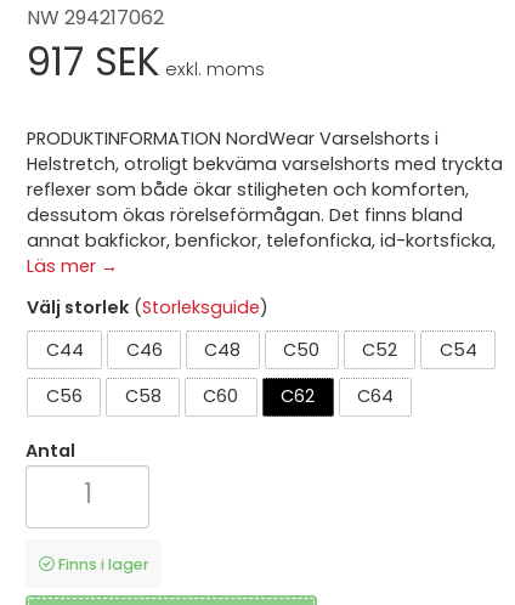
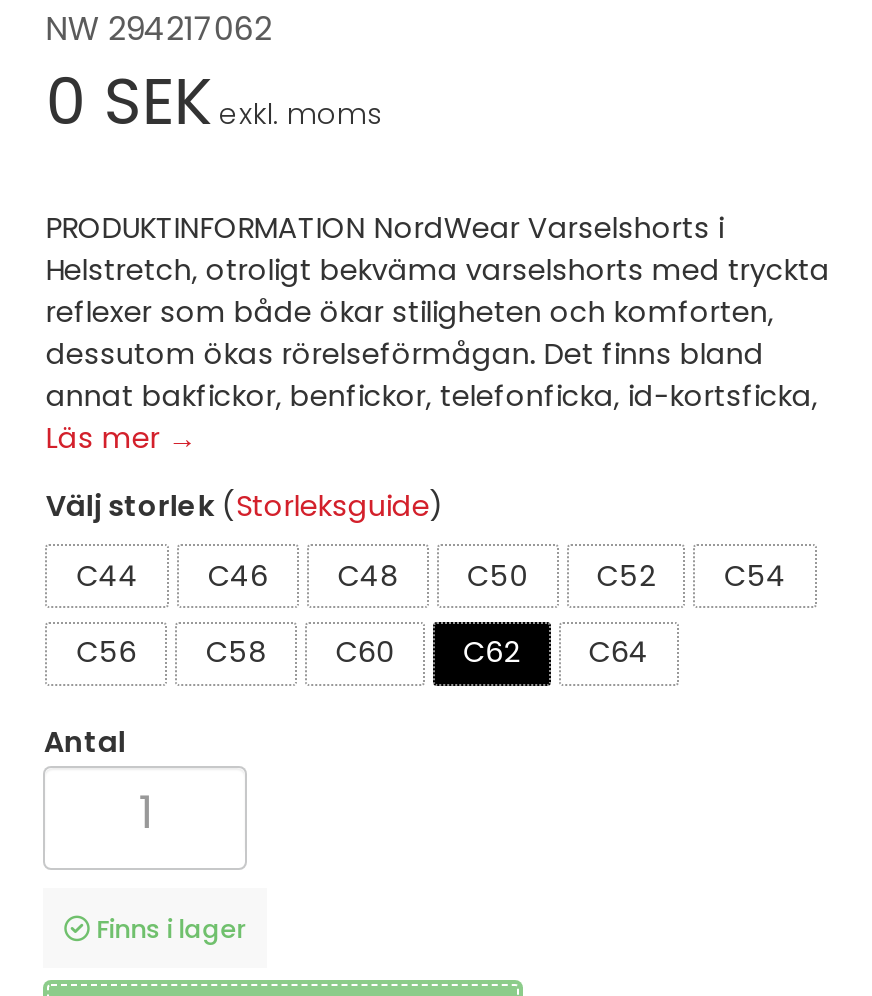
[27,34,265,89] 917 SEK exkl. moms -> [46,56,383,146] 0 SEK exkl. moms

